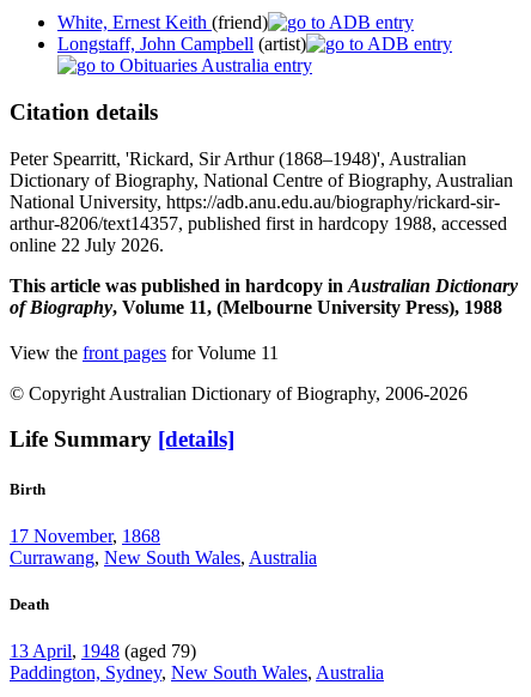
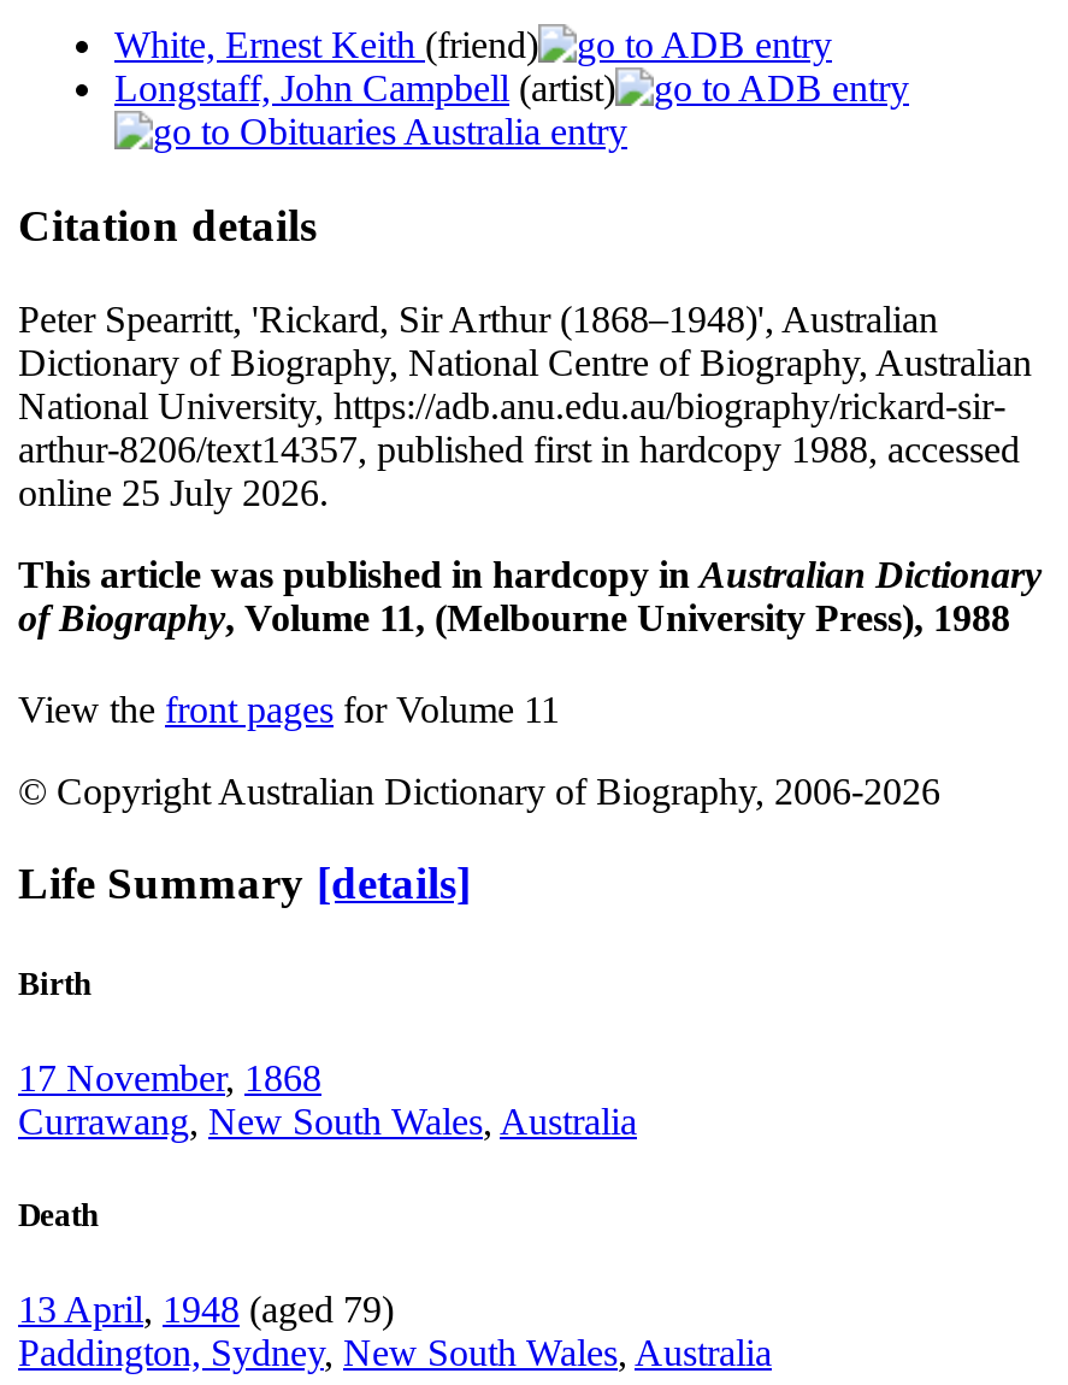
[10,234,164,255] online 22 July 2026. -> [18,471,329,512] online 25 July 2026.

